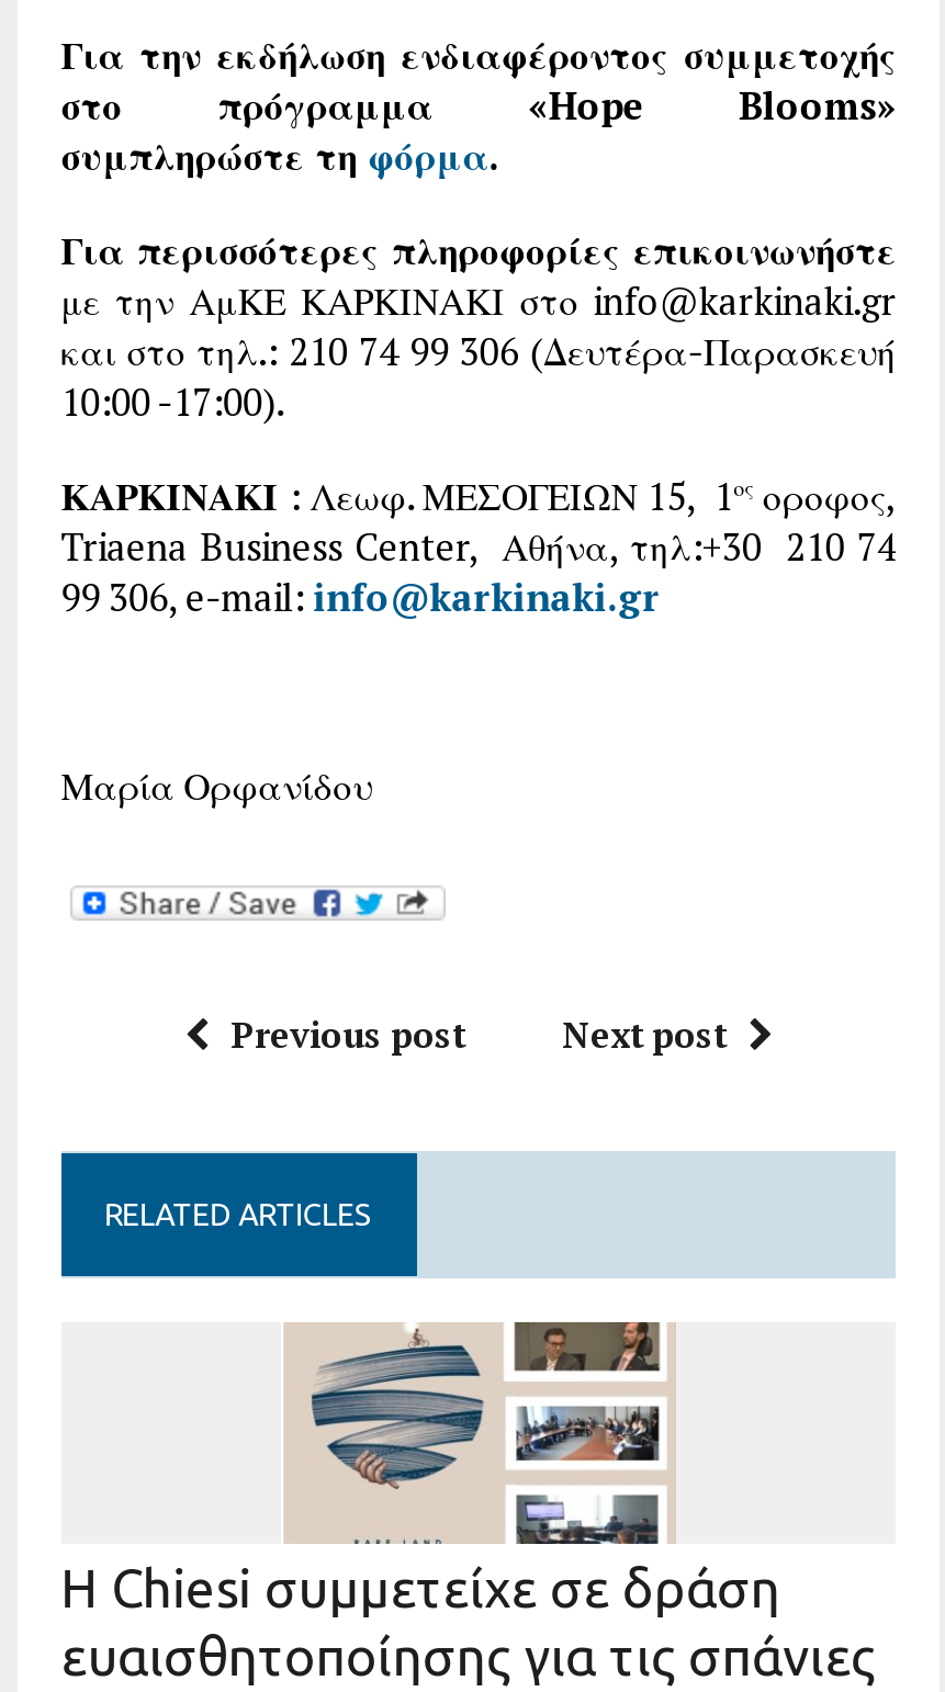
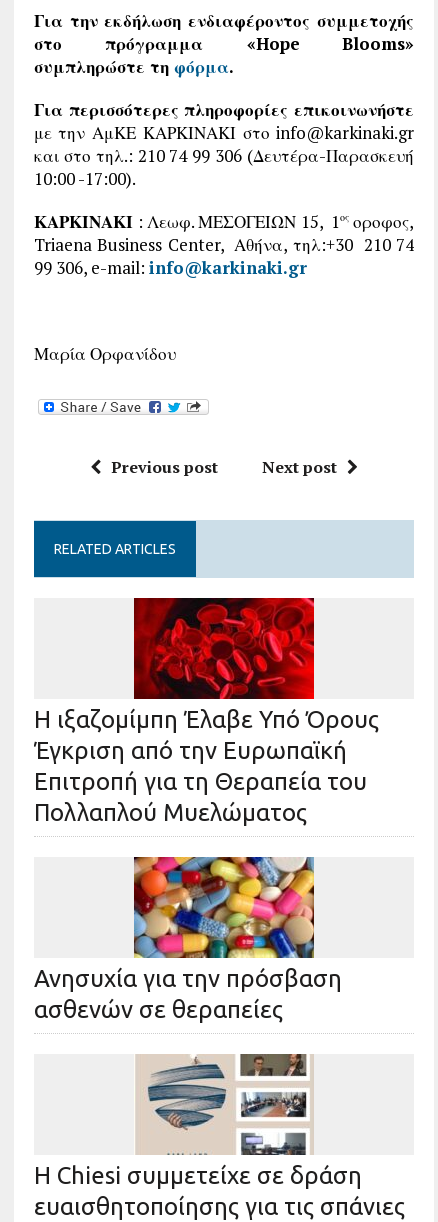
none -> [34,597,379,826] [image] | Η ιξαζομίμπη Έλαβε Υπό Όρους | Έγκριση από την Ευρωπαϊκή | Επιτροπή για τη Θεραπεία του | Πολλαπλού Μυελώματος
none -> [34,856,342,1023] [image] | Ανησυχία για την πρόσβαση | ασθενών σε θεραπείες

